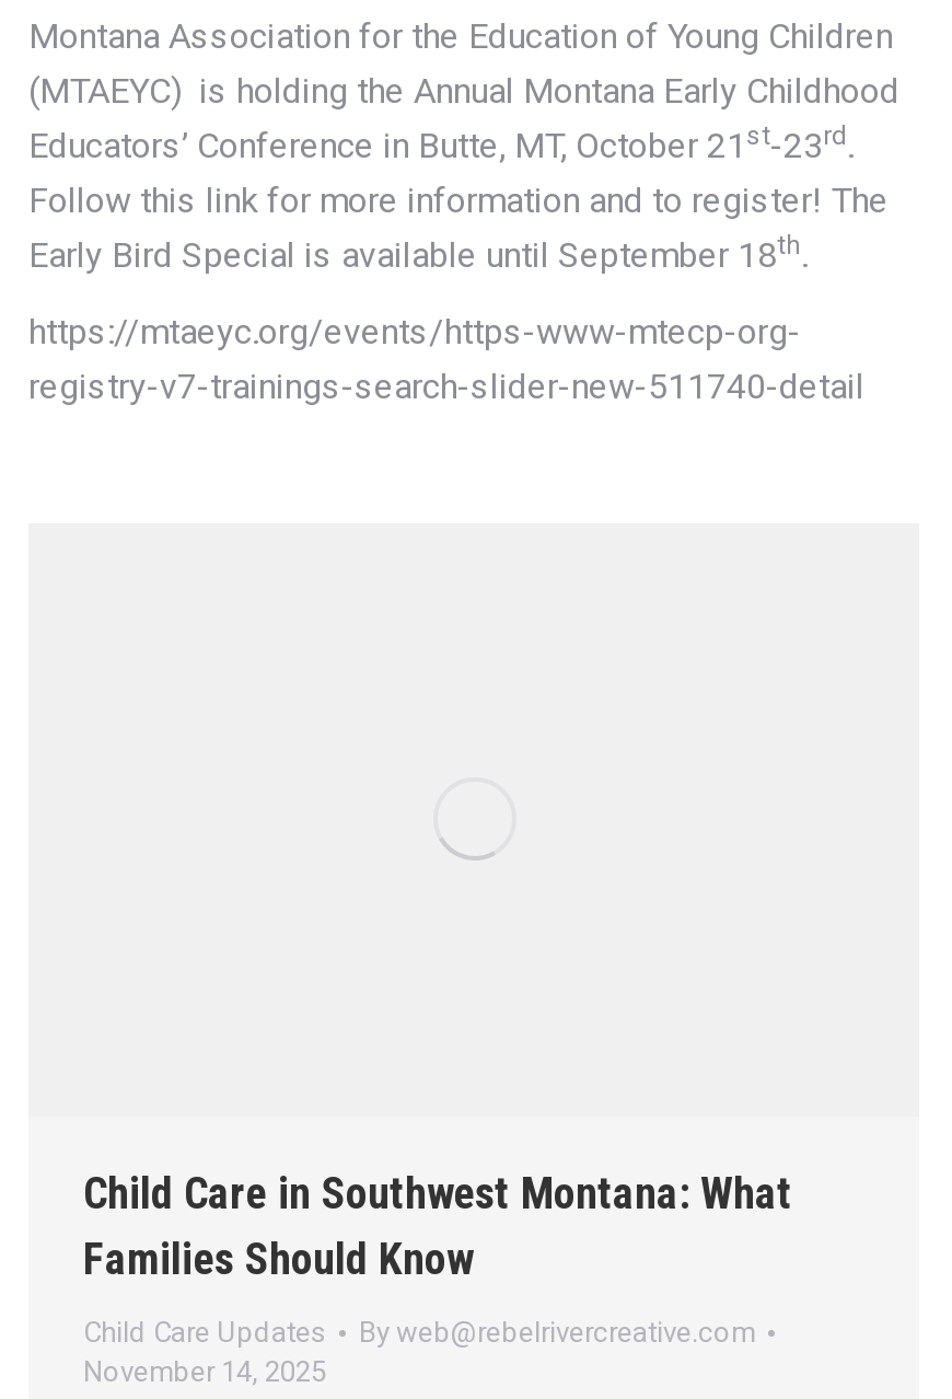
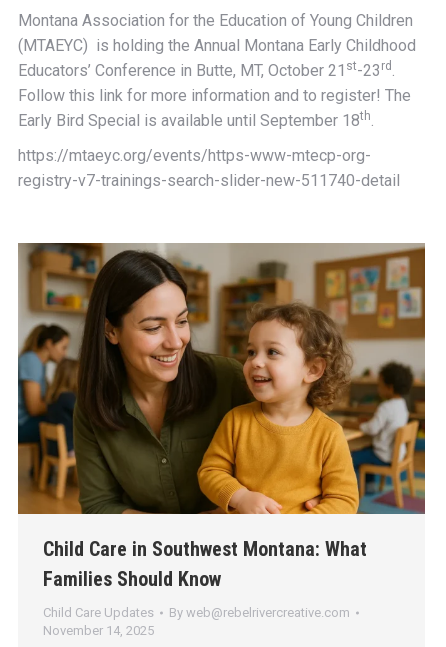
none -> [17,242,426,515] [image]

